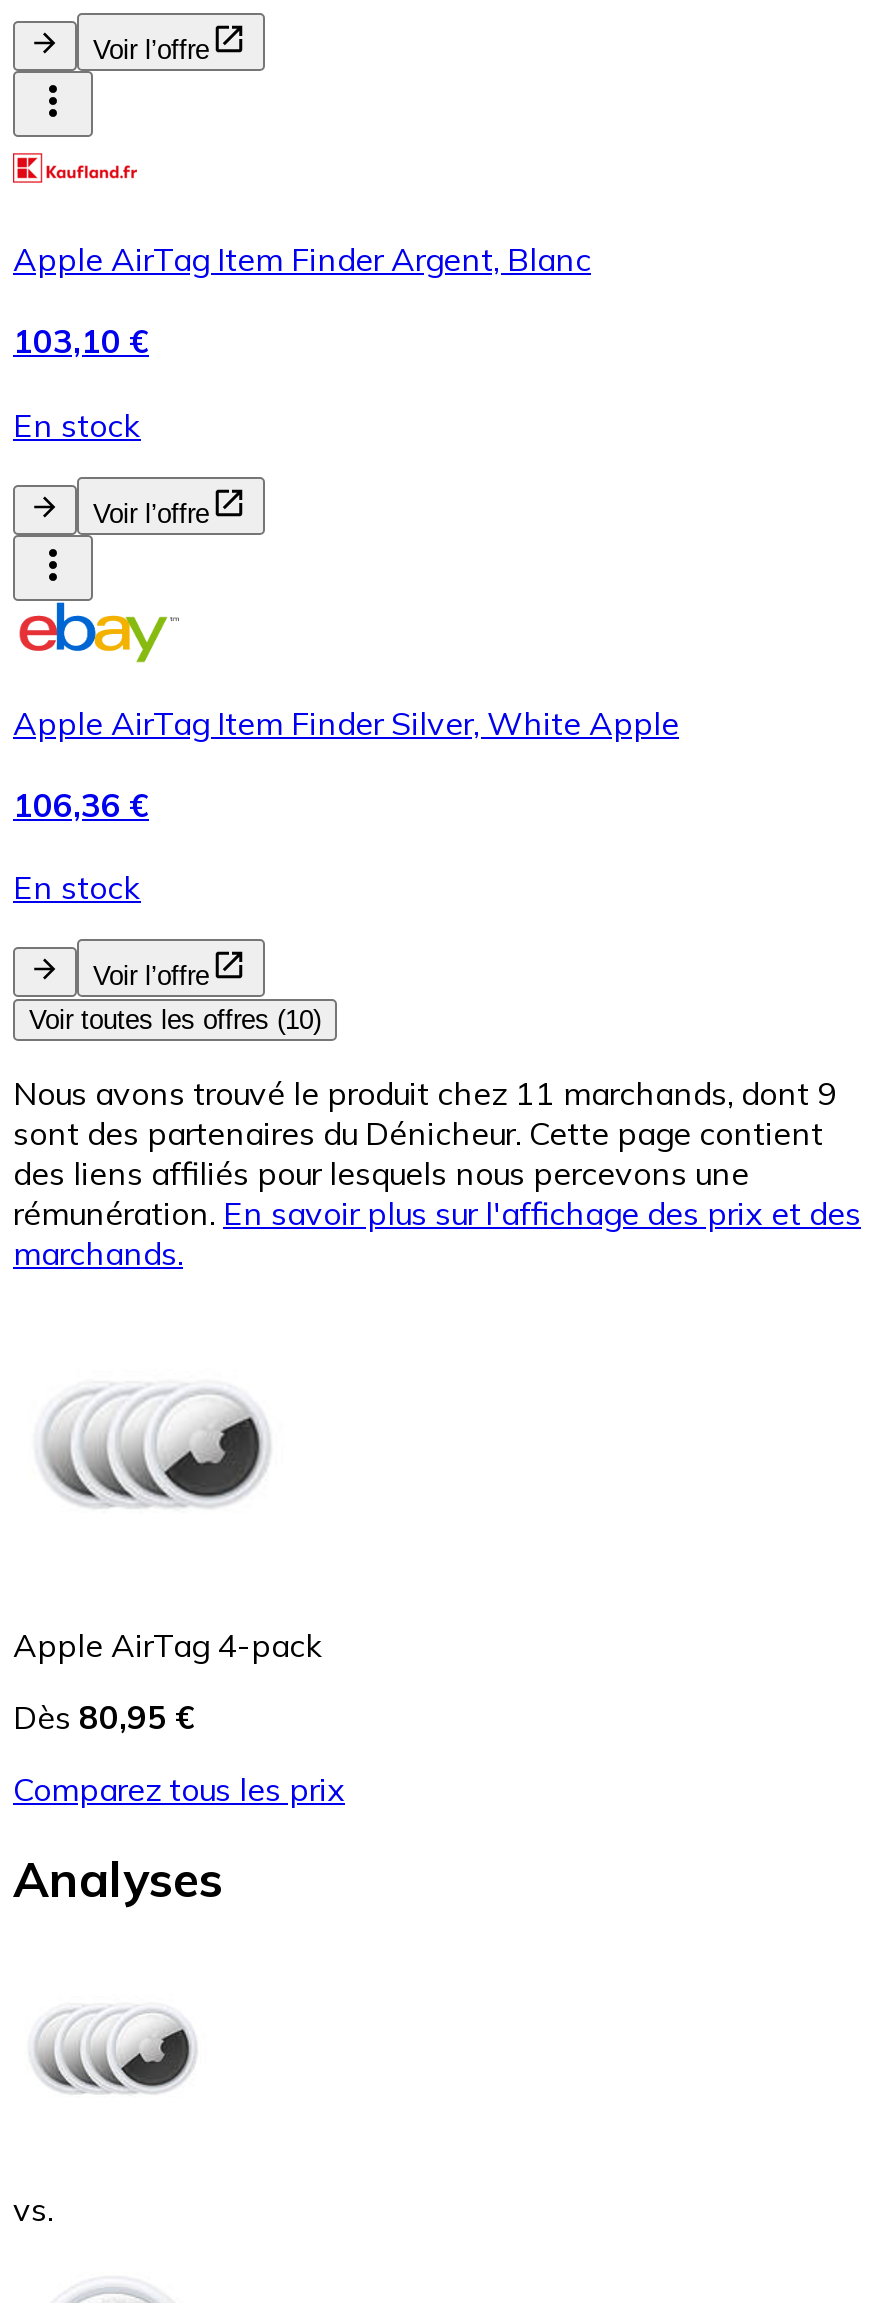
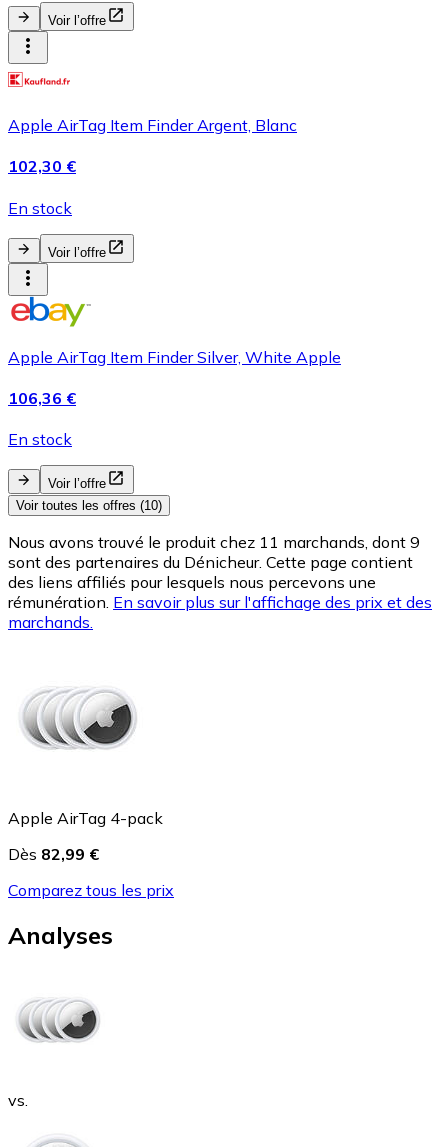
[13,322,149,362] 103,10 € -> [8,156,76,176] 102,30 €
[13,1697,195,1737] Dès 80,95 € -> [8,844,99,864] Dès 82,99 €

